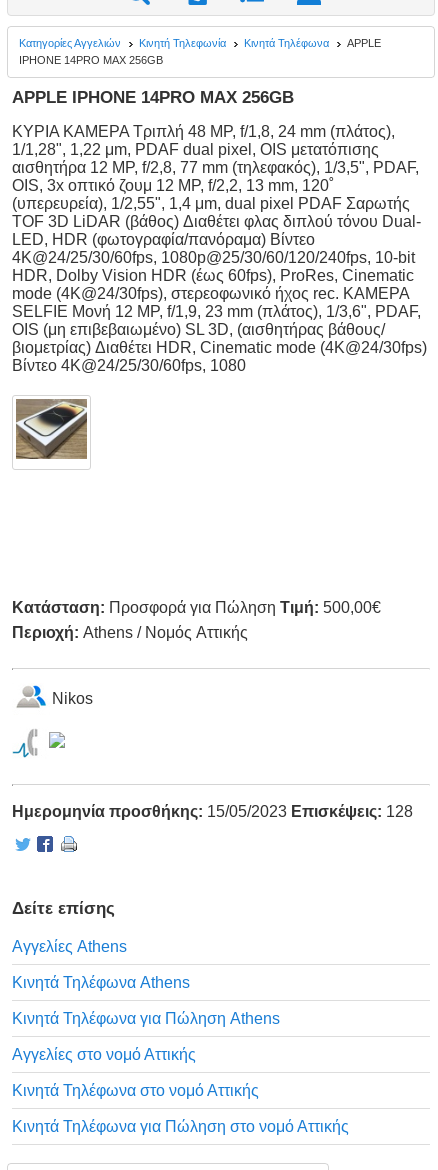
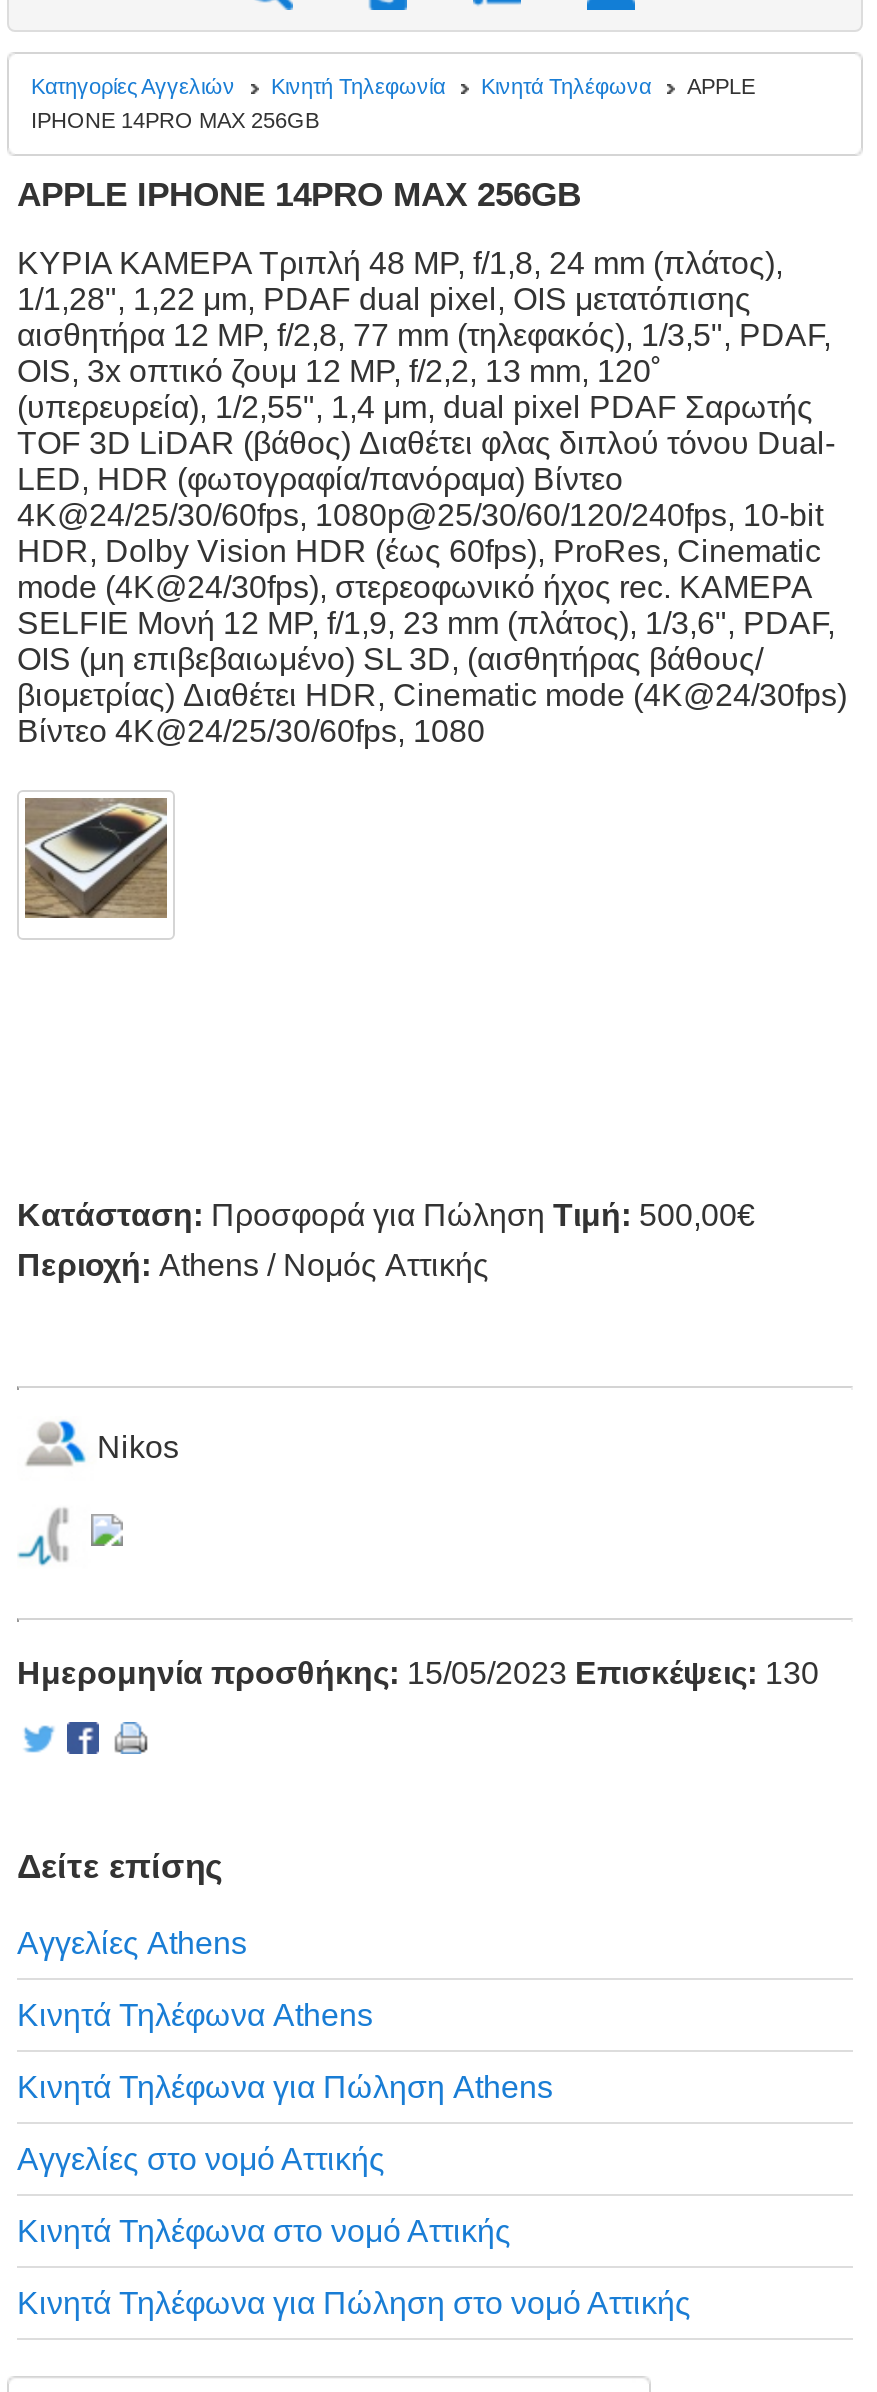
[12,803,413,820] Ημερομηνία προσθήκης: 15/05/2023 Επισκέψεις: 128 -> [17,1656,819,1690] Ημερομηνία προσθήκης: 15/05/2023 Επισκέψεις: 130

